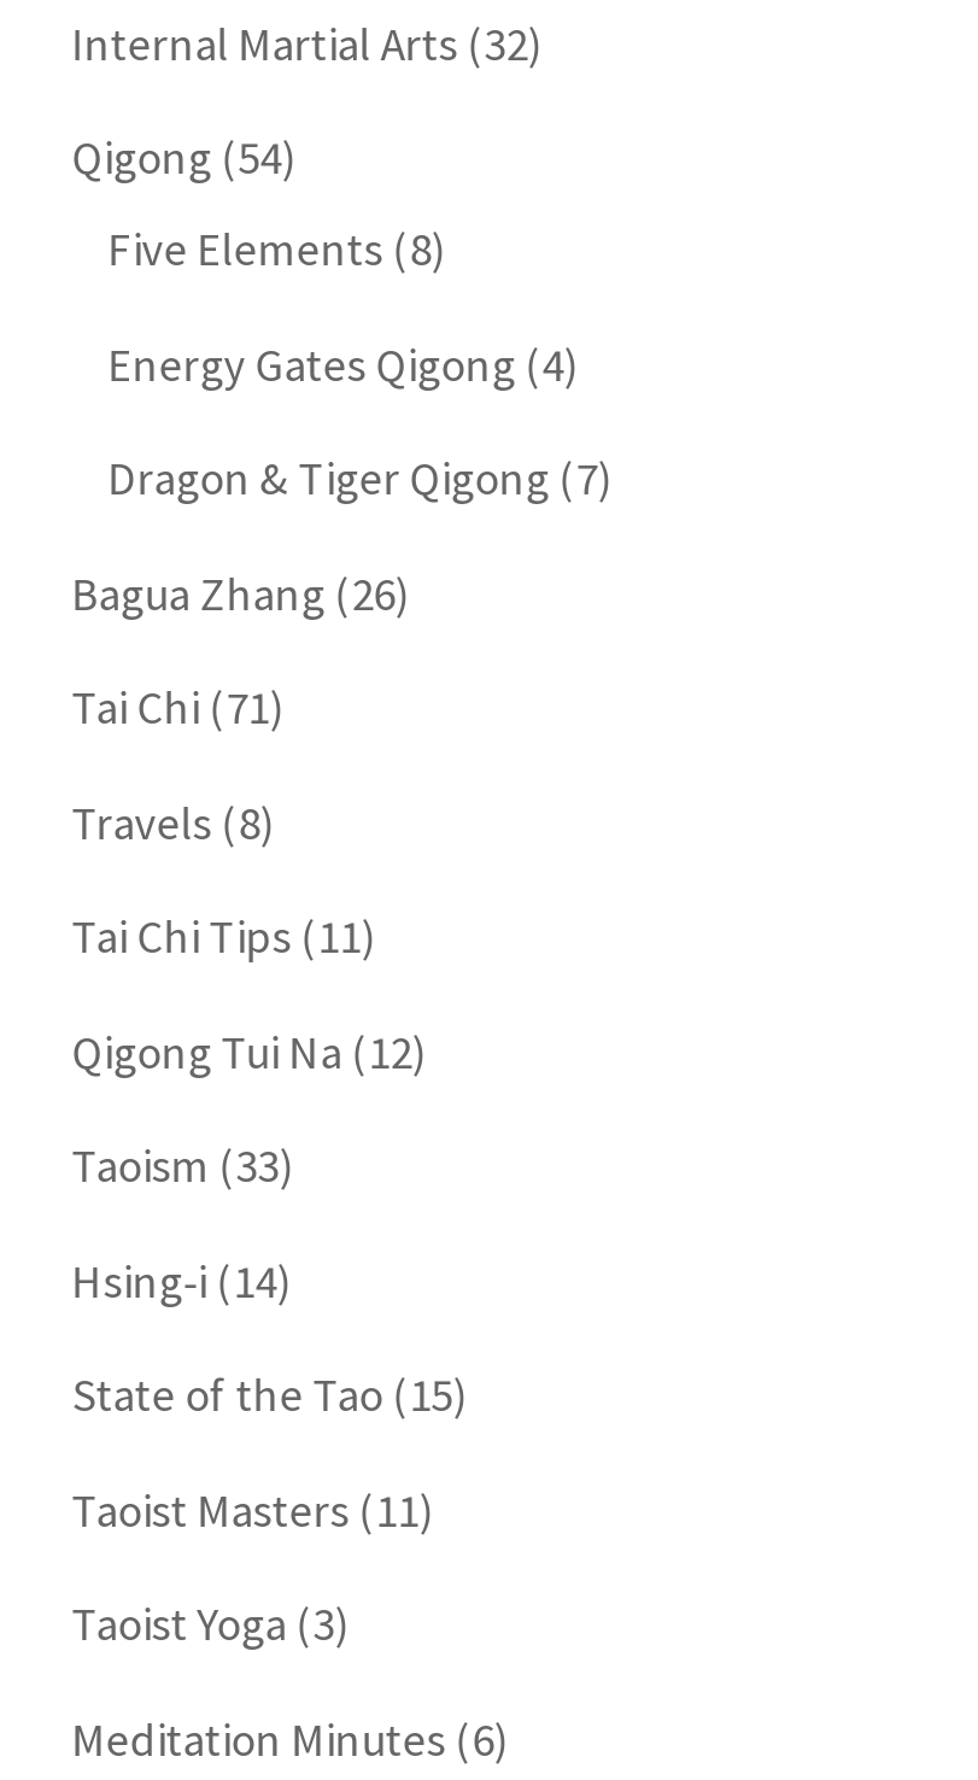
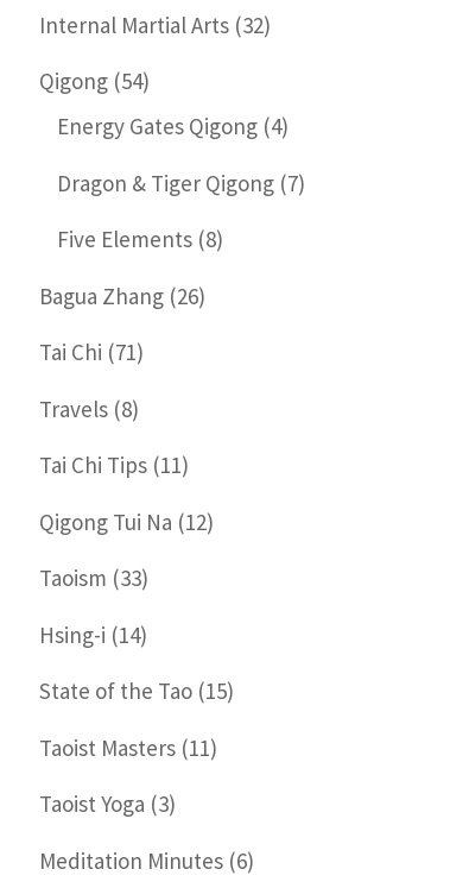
moved [108,220,446,278] -> [57,225,223,254]: Five Elements (8)
moved [108,335,612,507] -> [57,112,305,197]: Energy Gates Qigong (4) | Dragon & Tiger Qigong (7)

